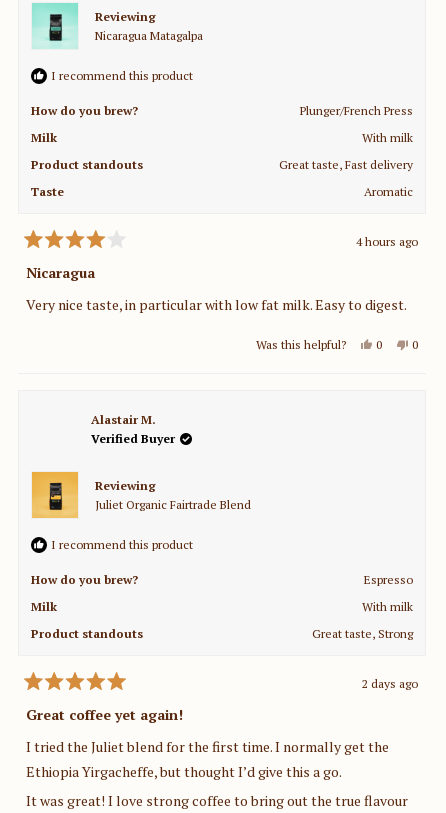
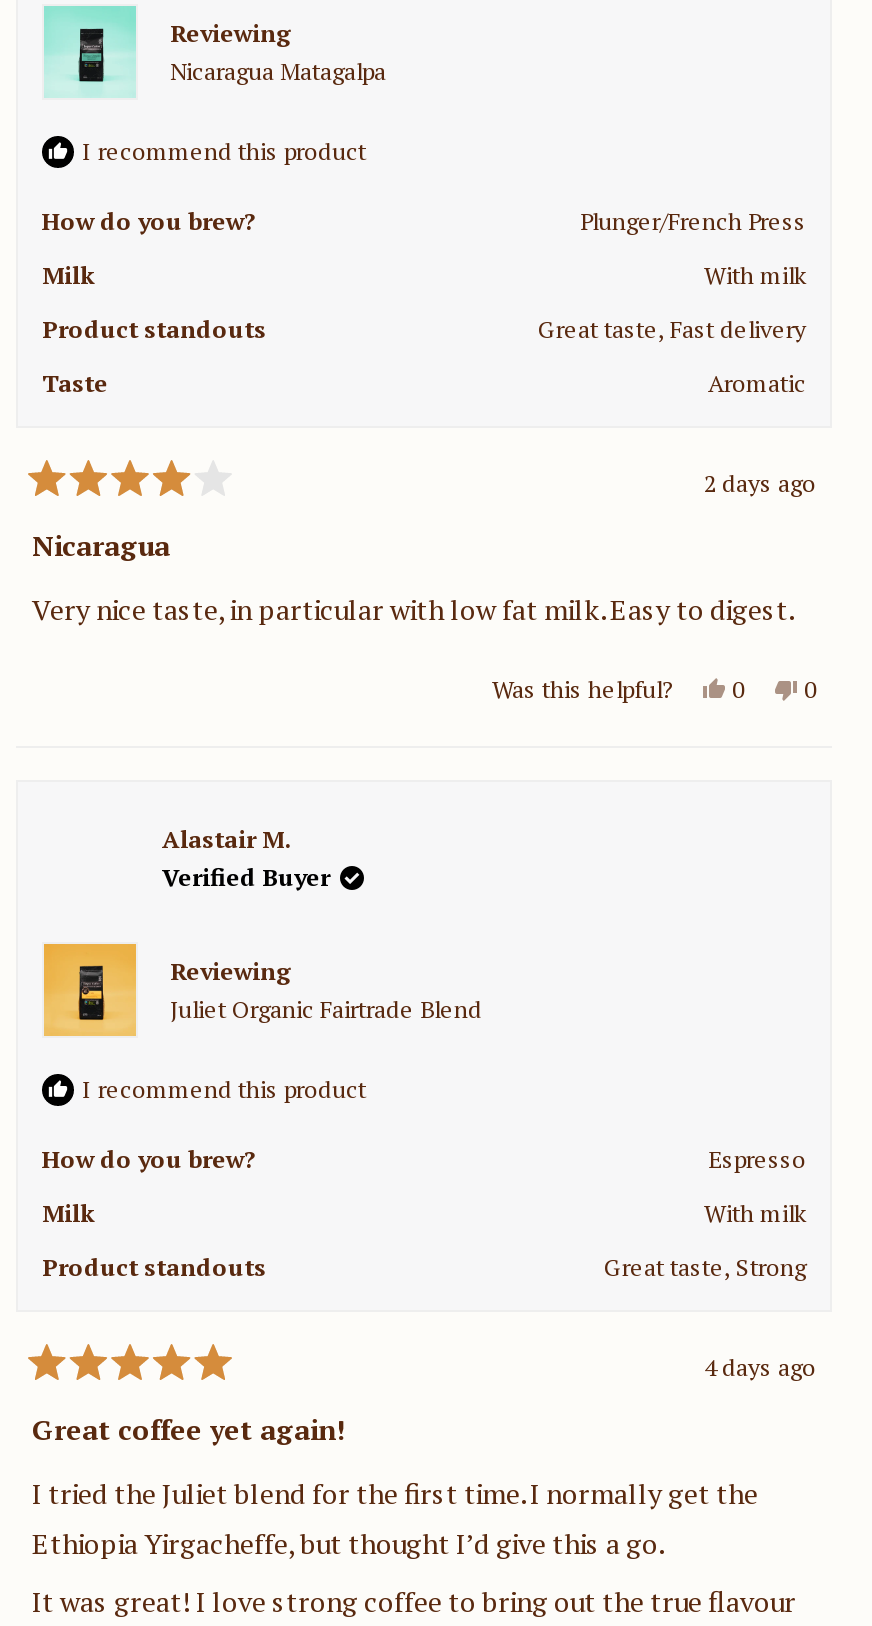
[356,234,418,249] 4 hours ago -> [704,469,816,499] 2 days ago
[362,676,418,691] 2 days ago -> [704,1353,816,1383] 4 days ago

